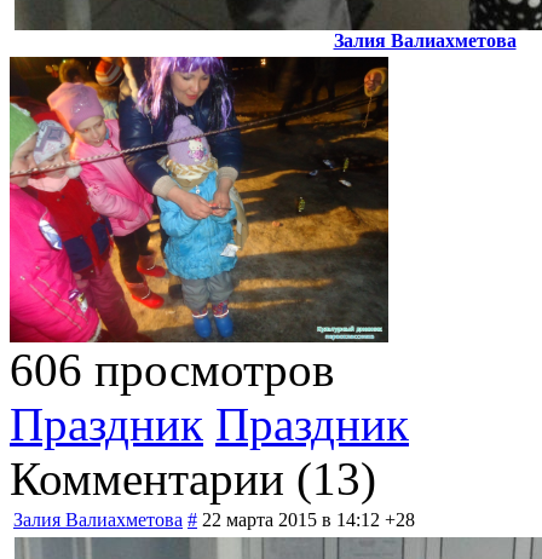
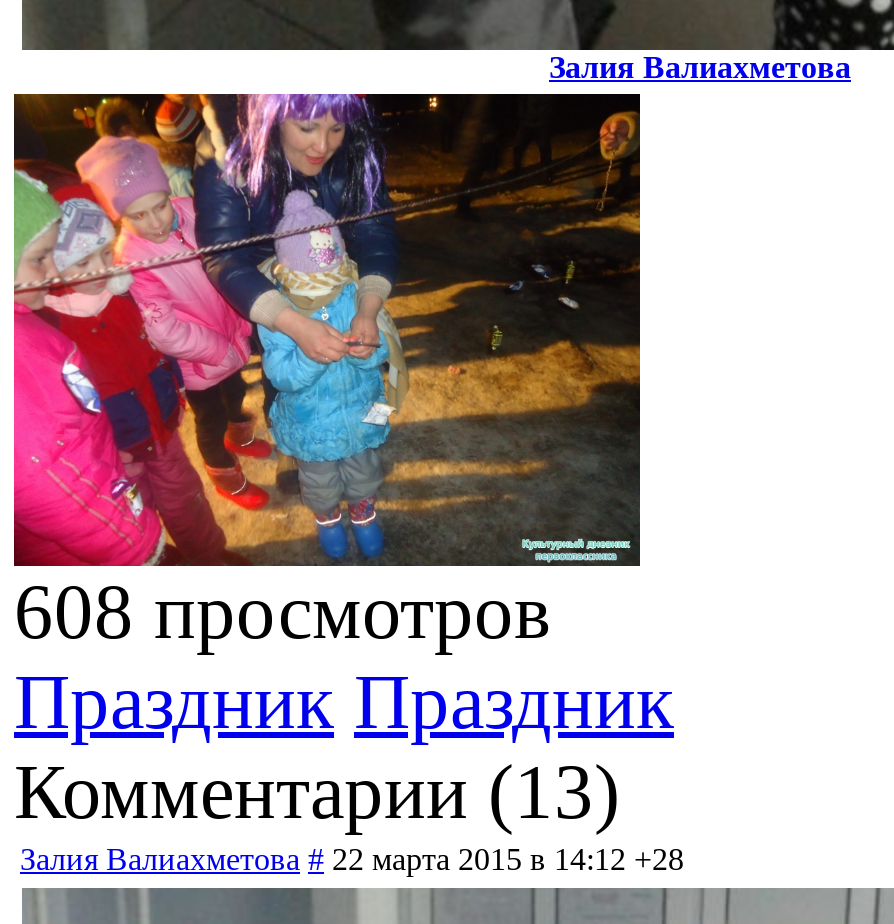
[10,343,334,395] 606 просмотров -> [14,567,550,653] 608 просмотров

